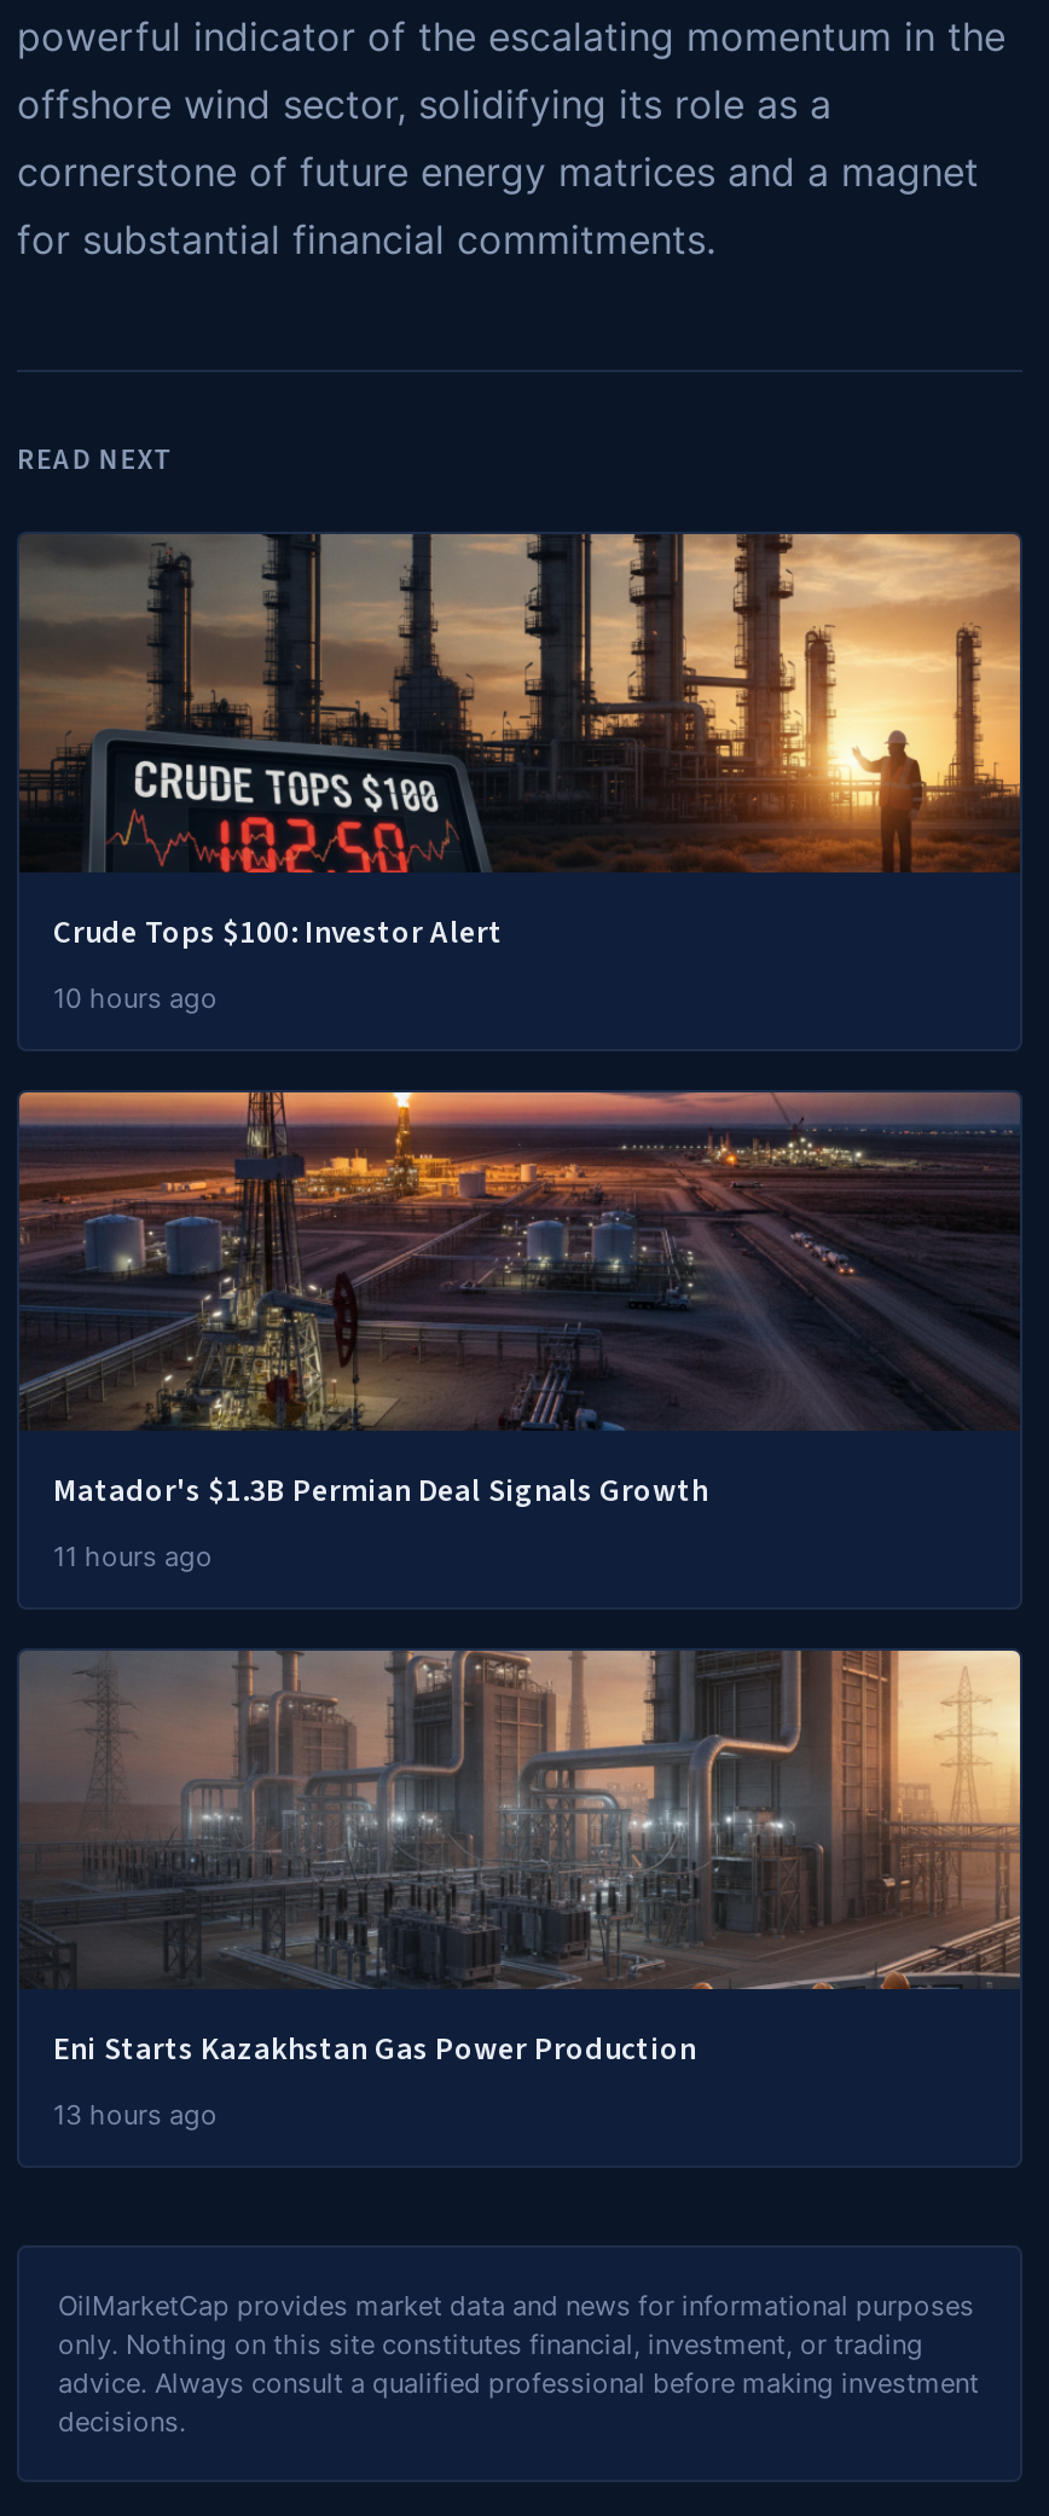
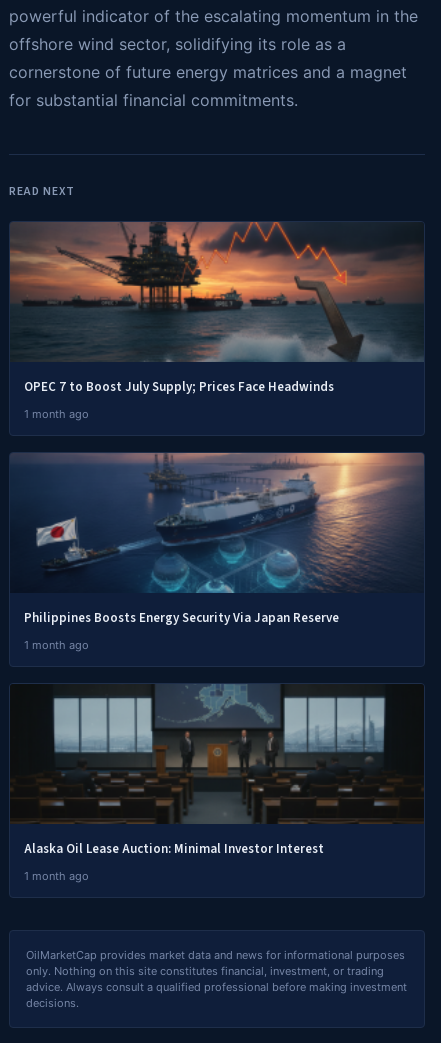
[19,532,1022,955] [image] | Crude Tops $100: Investor Alert -> [10,221,424,396] [image] | OPEC 7 to Boost July Supply; Prices Face Headwinds
[53,981,218,1015] 10 hours ago -> [24,407,89,421] 1 month ago
[17,1090,1020,1513] [image] | Matador's $1.3B Permian Deal Signals Growth -> [10,452,424,627] [image] | Philippines Boosts Energy Security Via Japan Reserve
[53,1540,213,1573] 11 hours ago -> [24,638,89,652] 1 month ago
[19,1648,1022,2071] [image] | Eni Starts Kazakhstan Gas Power Production -> [10,683,424,858] [image] | Alaska Oil Lease Auction: Minimal Investor Interest
[53,2098,218,2132] 13 hours ago -> [24,869,89,883] 1 month ago

